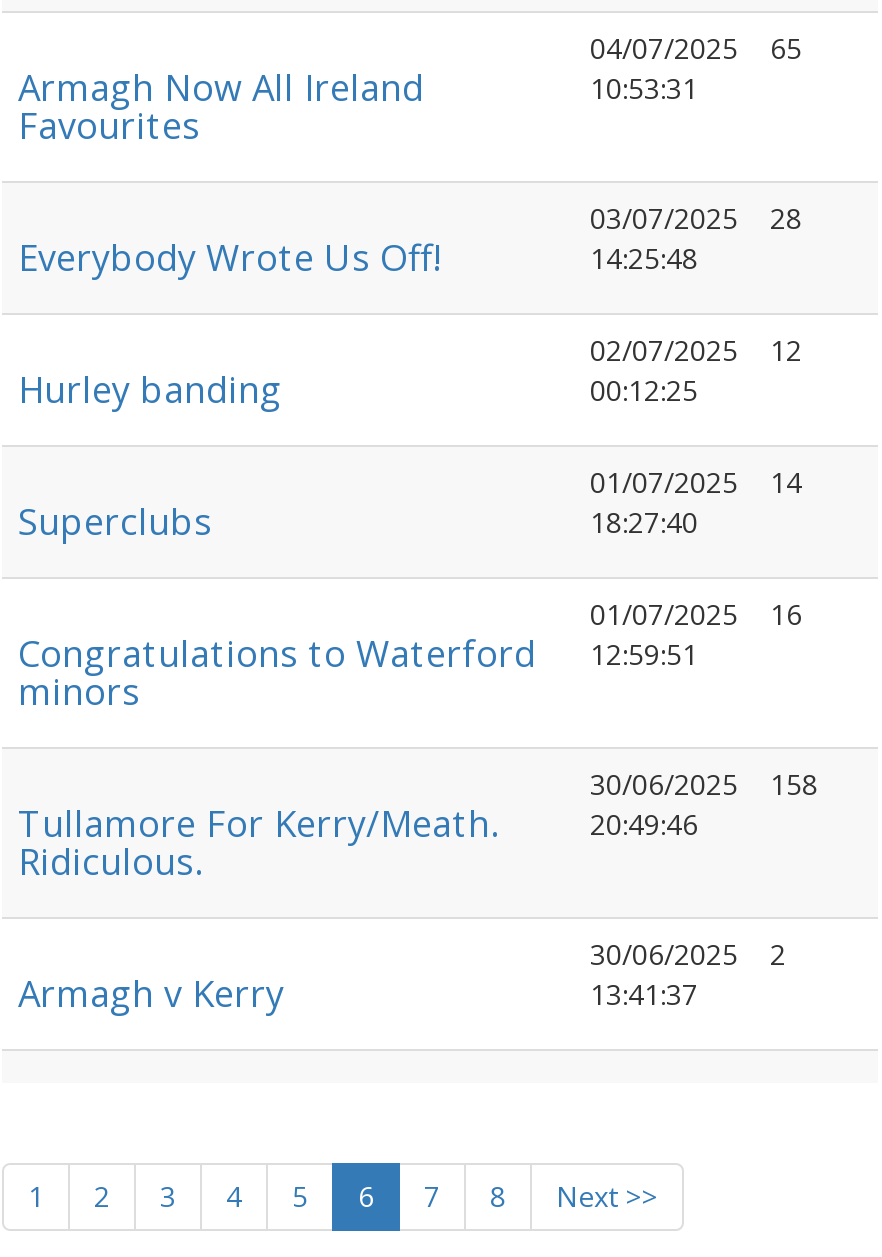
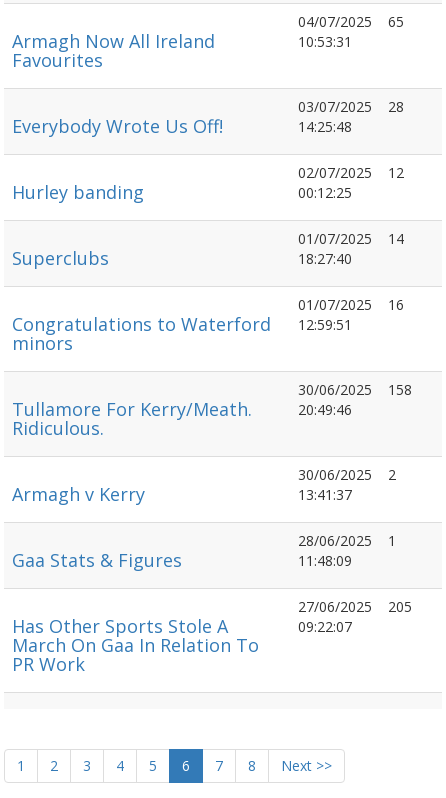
none -> [12,548,182,572] Gaa Stats & Figures
none -> [12,614,259,676] Has Other Sports Stole A | March On Gaa In Relation To | PR Work
none -> [298,531,372,570] 28/06/2025 | 11:48:09
none -> [298,597,372,636] 27/06/2025 | 09:22:07
none -> [388,531,396,550] 1
none -> [388,597,412,616] 205

